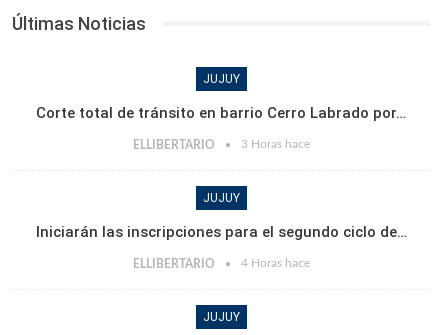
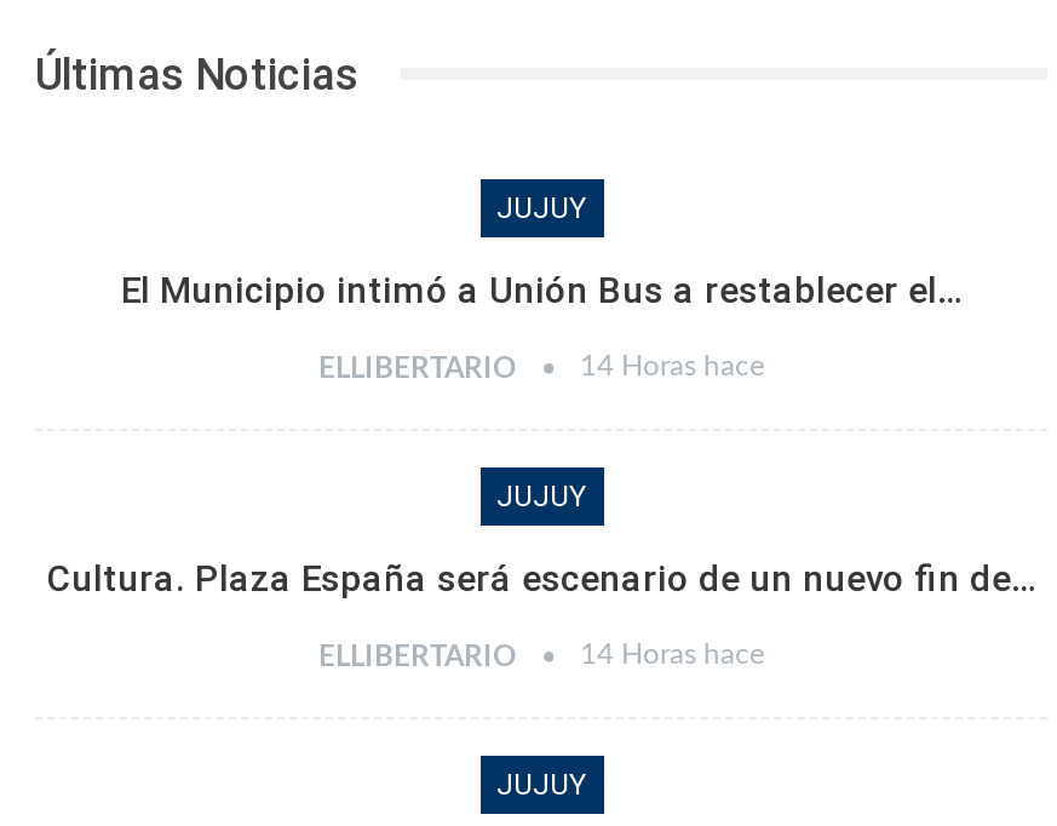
[36,104,406,122] Corte total de tránsito en barrio Cerro Labrado por… -> [121,268,961,312] El Municipio intimó a Unión Bus a restablecer el…
[132,138,309,151] ELLIBERTARIO 3 Horas hace -> [318,351,764,382] ELLIBERTARIO 14 Horas hace
[35,223,406,241] Iniciarán las inscripciones para el segundo ciclo de… -> [47,556,1035,600] Cultura. Plaza España será escenario de un nuevo fin de…
[132,257,309,270] ELLIBERTARIO 4 Horas hace -> [318,639,764,670] ELLIBERTARIO 14 Horas hace

